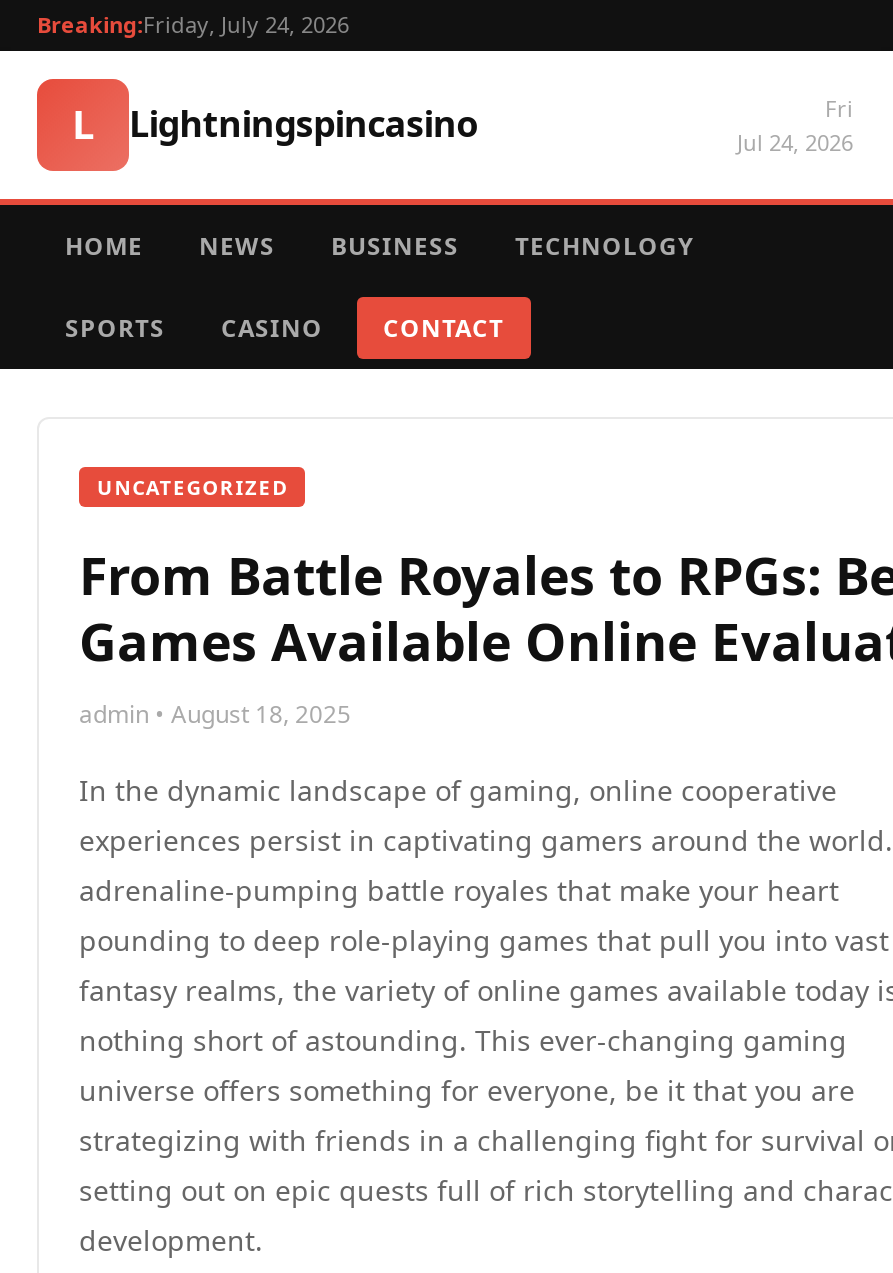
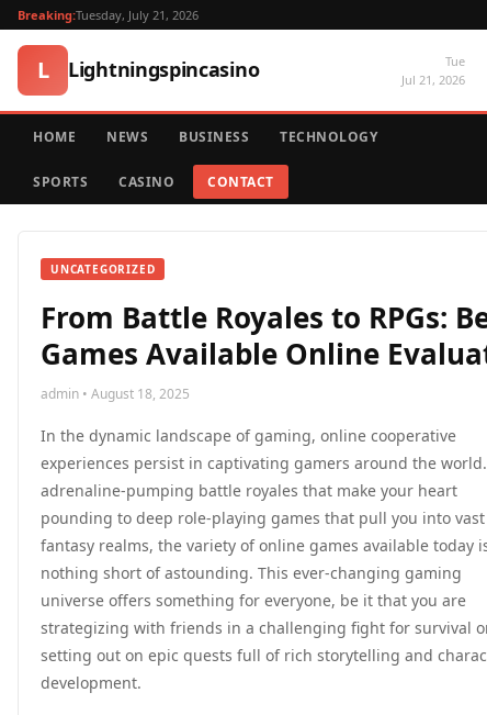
[37,9,349,39] Breaking:Friday, July 24, 2026 -> [18,7,199,23] Breaking:Tuesday, July 21, 2026
[737,93,853,157] Fri | Jul 24, 2026 -> [401,53,465,88] Tue | Jul 21, 2026

